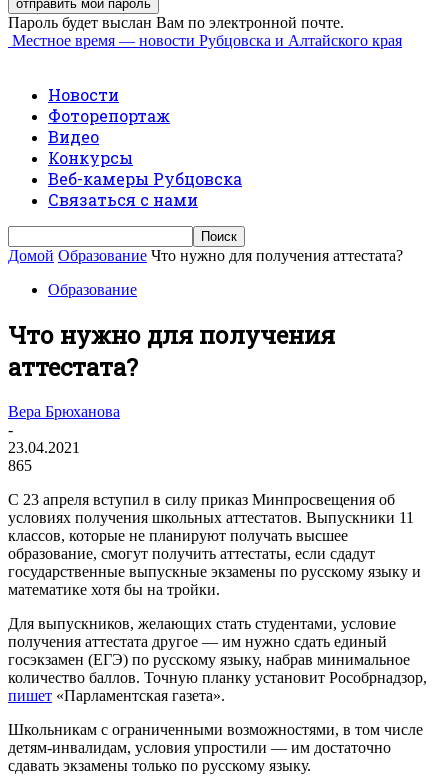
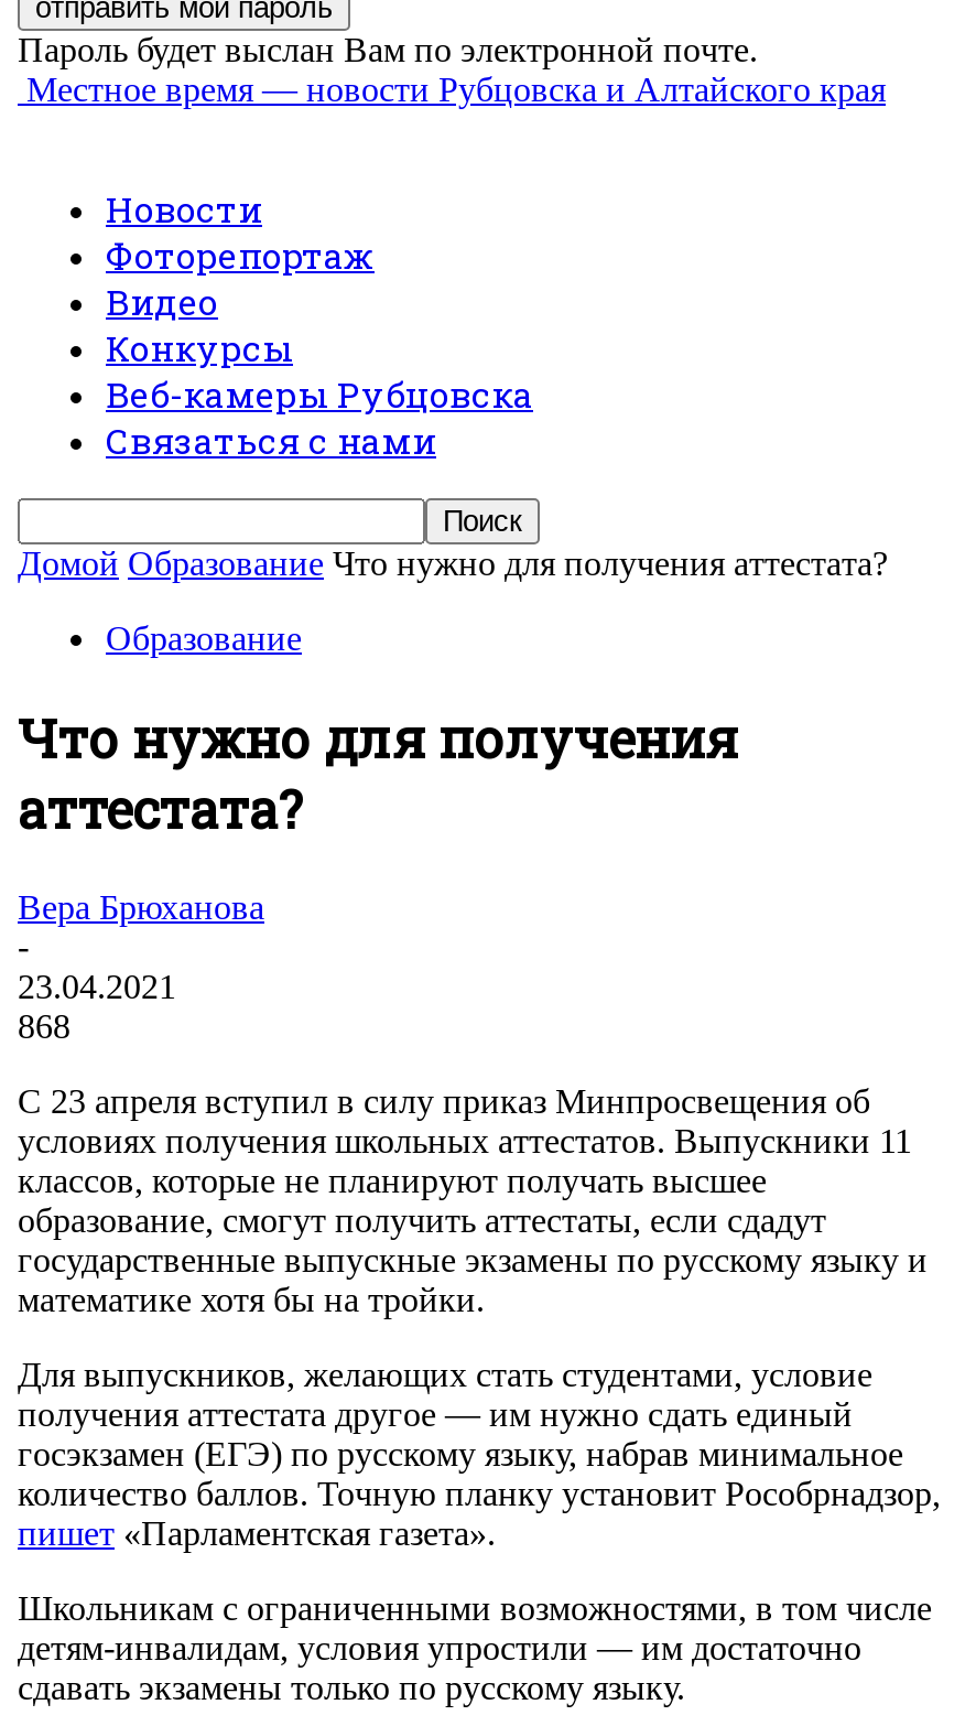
[8,457,32,474] 865 -> [18,1007,71,1044] 868

